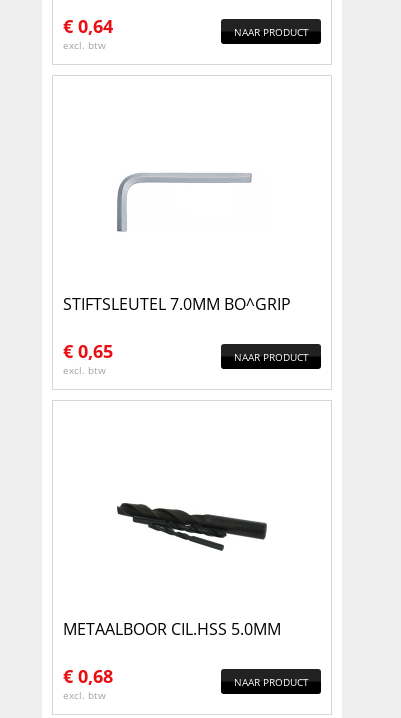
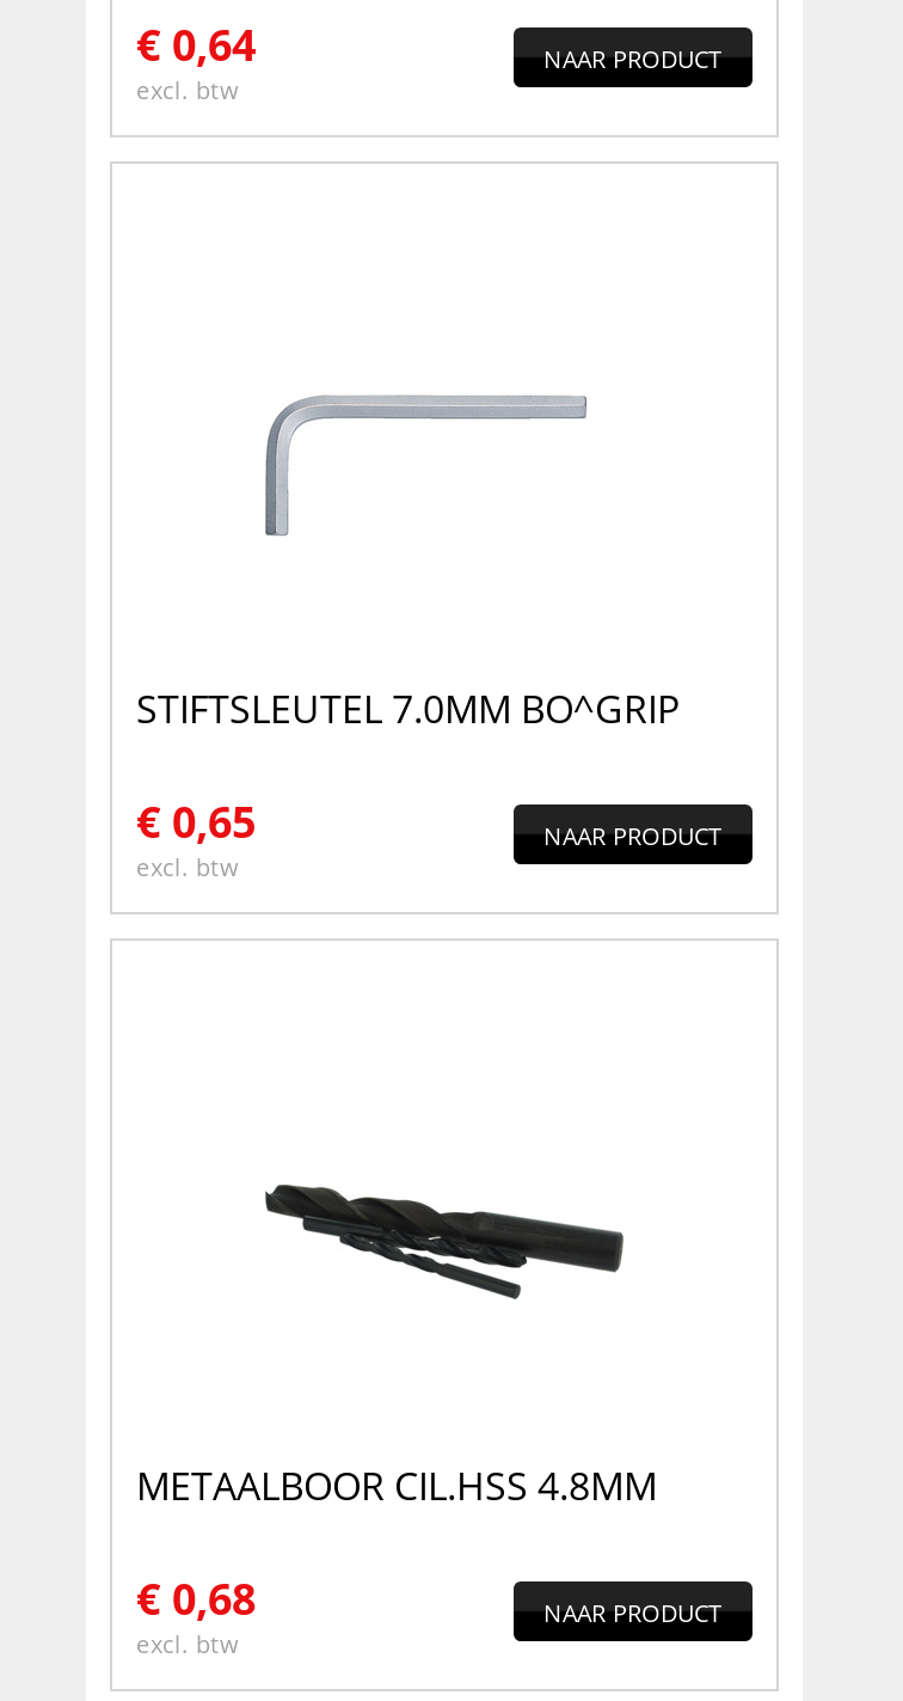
[63,618,281,640] METAALBOOR CIL.HSS 5.0MM -> [136,1460,657,1512] METAALBOOR CIL.HSS 4.8MM

